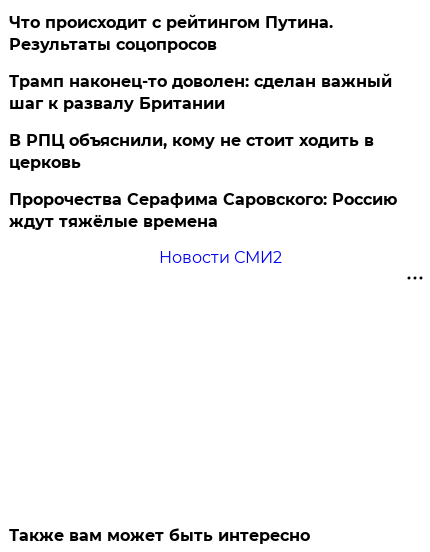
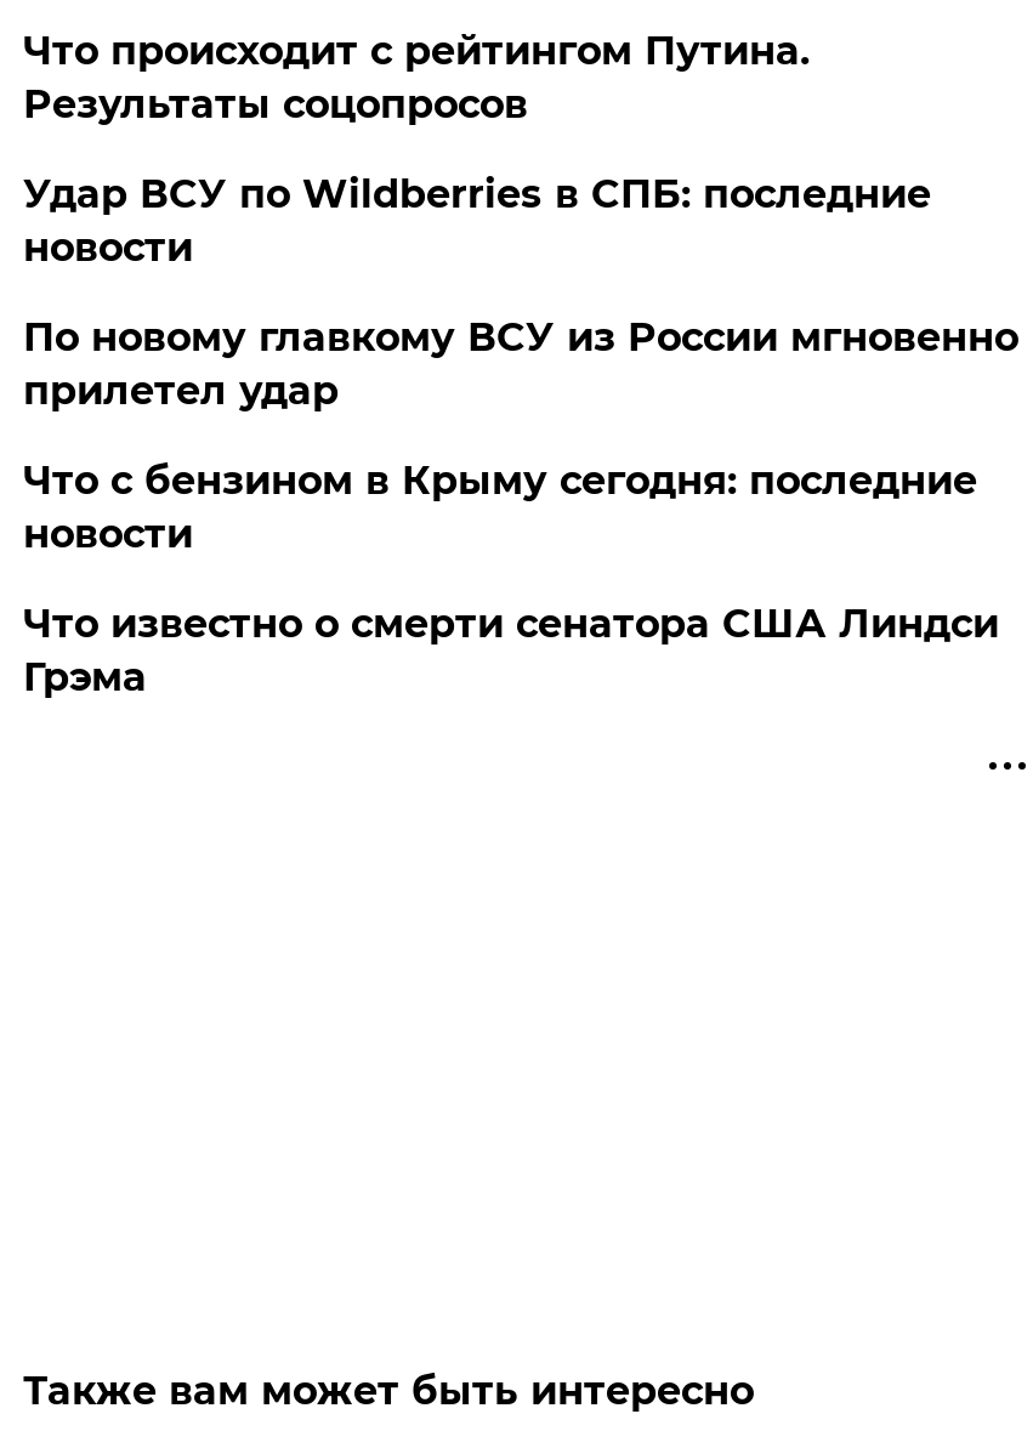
[9,72,392,113] Трамп наконец-то доволен: сделан важный | шаг к развалу Британии -> [23,171,931,270] Удар ВСУ по Wildberries в СПБ: последние | новости
[9,131,374,172] В РПЦ объяснили, кому не стоит ходить в | церковь -> [23,314,1018,414] По новому главкому ВСУ из России мгновенно | прилетел удар
[9,190,397,231] Пророчества Серафима Саровского: Россию | ждут тяжёлые времена -> [23,457,977,557] Что с бензином в Крыму сегодня: последние | новости
[159,248,282,267] Новости СМИ2 -> [23,601,999,700] Что известно о смерти сенатора США Линдси | Грэма

